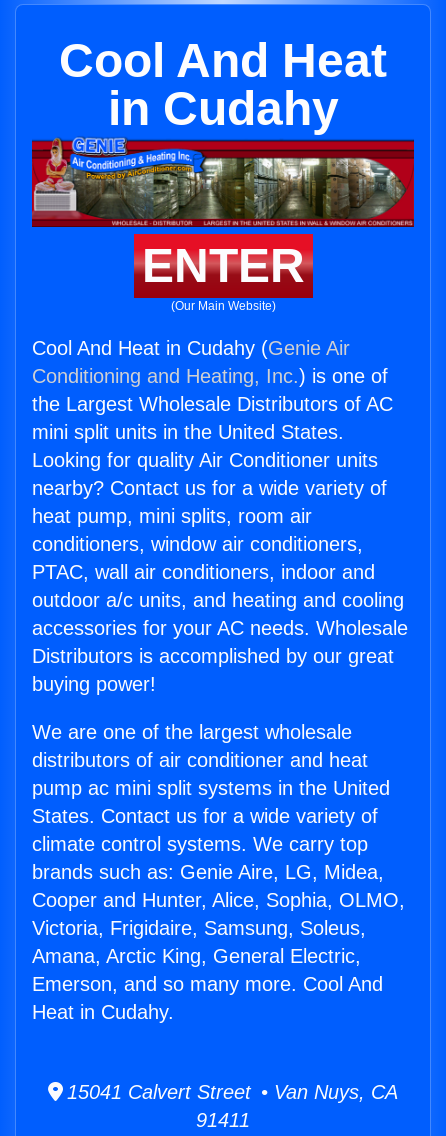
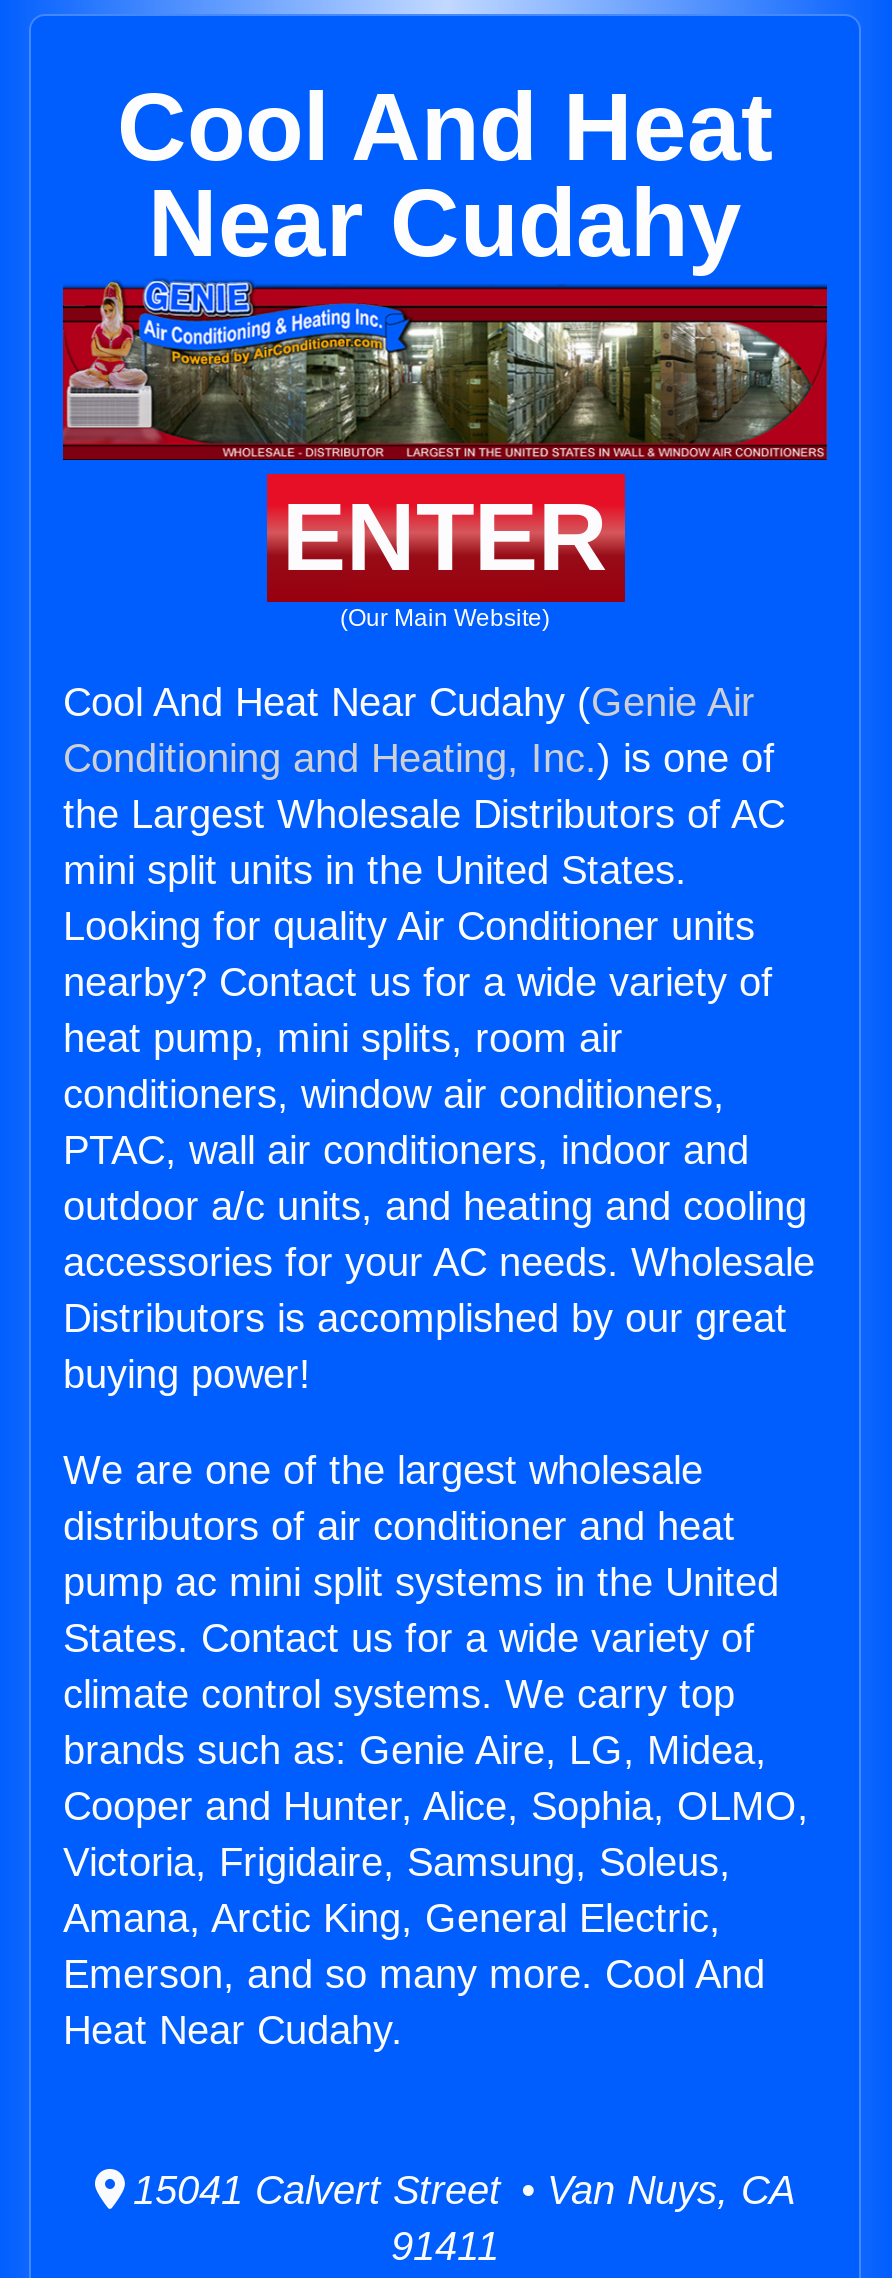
[107,82,338,135] in Cudahy -> [148,170,742,276] Near Cudahy
[32,337,350,359] Cool And Heat in Cudahy (Genie Air -> [63,680,755,724] Cool And Heat Near Cudahy (Genie Air
[32,1001,174,1023] Heat in Cudahy. -> [63,2008,403,2052] Heat Near Cudahy.

